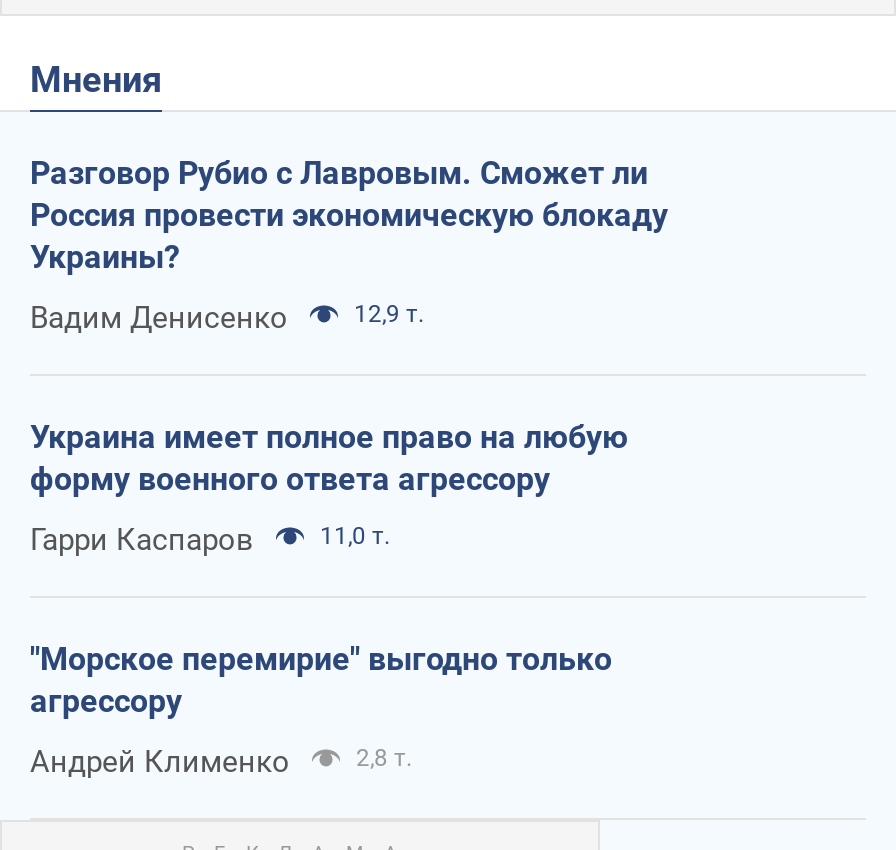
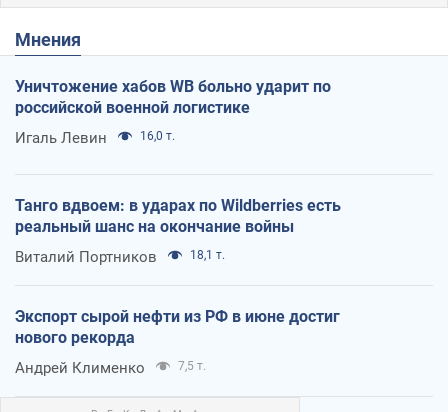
[30,153,668,275] Разговор Рубио с Лавровым. Сможет ли | Россия провести экономическую блокаду | Украины? -> [15,77,331,117] Уничтожение хабов WB больно ударит по | российской военной логистике
[30,299,424,335] Вадим Денисенко | 12,9 т. -> [15,129,175,147] Игаль Левин | 16,0 т.
[30,417,628,497] Украина имеет полное право на любую | форму военного ответа агрессору -> [15,196,341,236] Танго вдвоем: в ударах по Wildberries есть | реальный шанс на окончание войны
[30,521,390,557] Гарри Каспаров | 11,0 т. -> [15,248,225,266] Виталий Портников | 18,1 т.
[30,639,612,719] "Морское перемирие" выгодно только | агрессору -> [15,307,340,347] Экспорт сырой нефти из РФ в июне достиг | нового рекорда
[356,743,412,771] 2,8 т. -> [178,359,206,373] 7,5 т.

